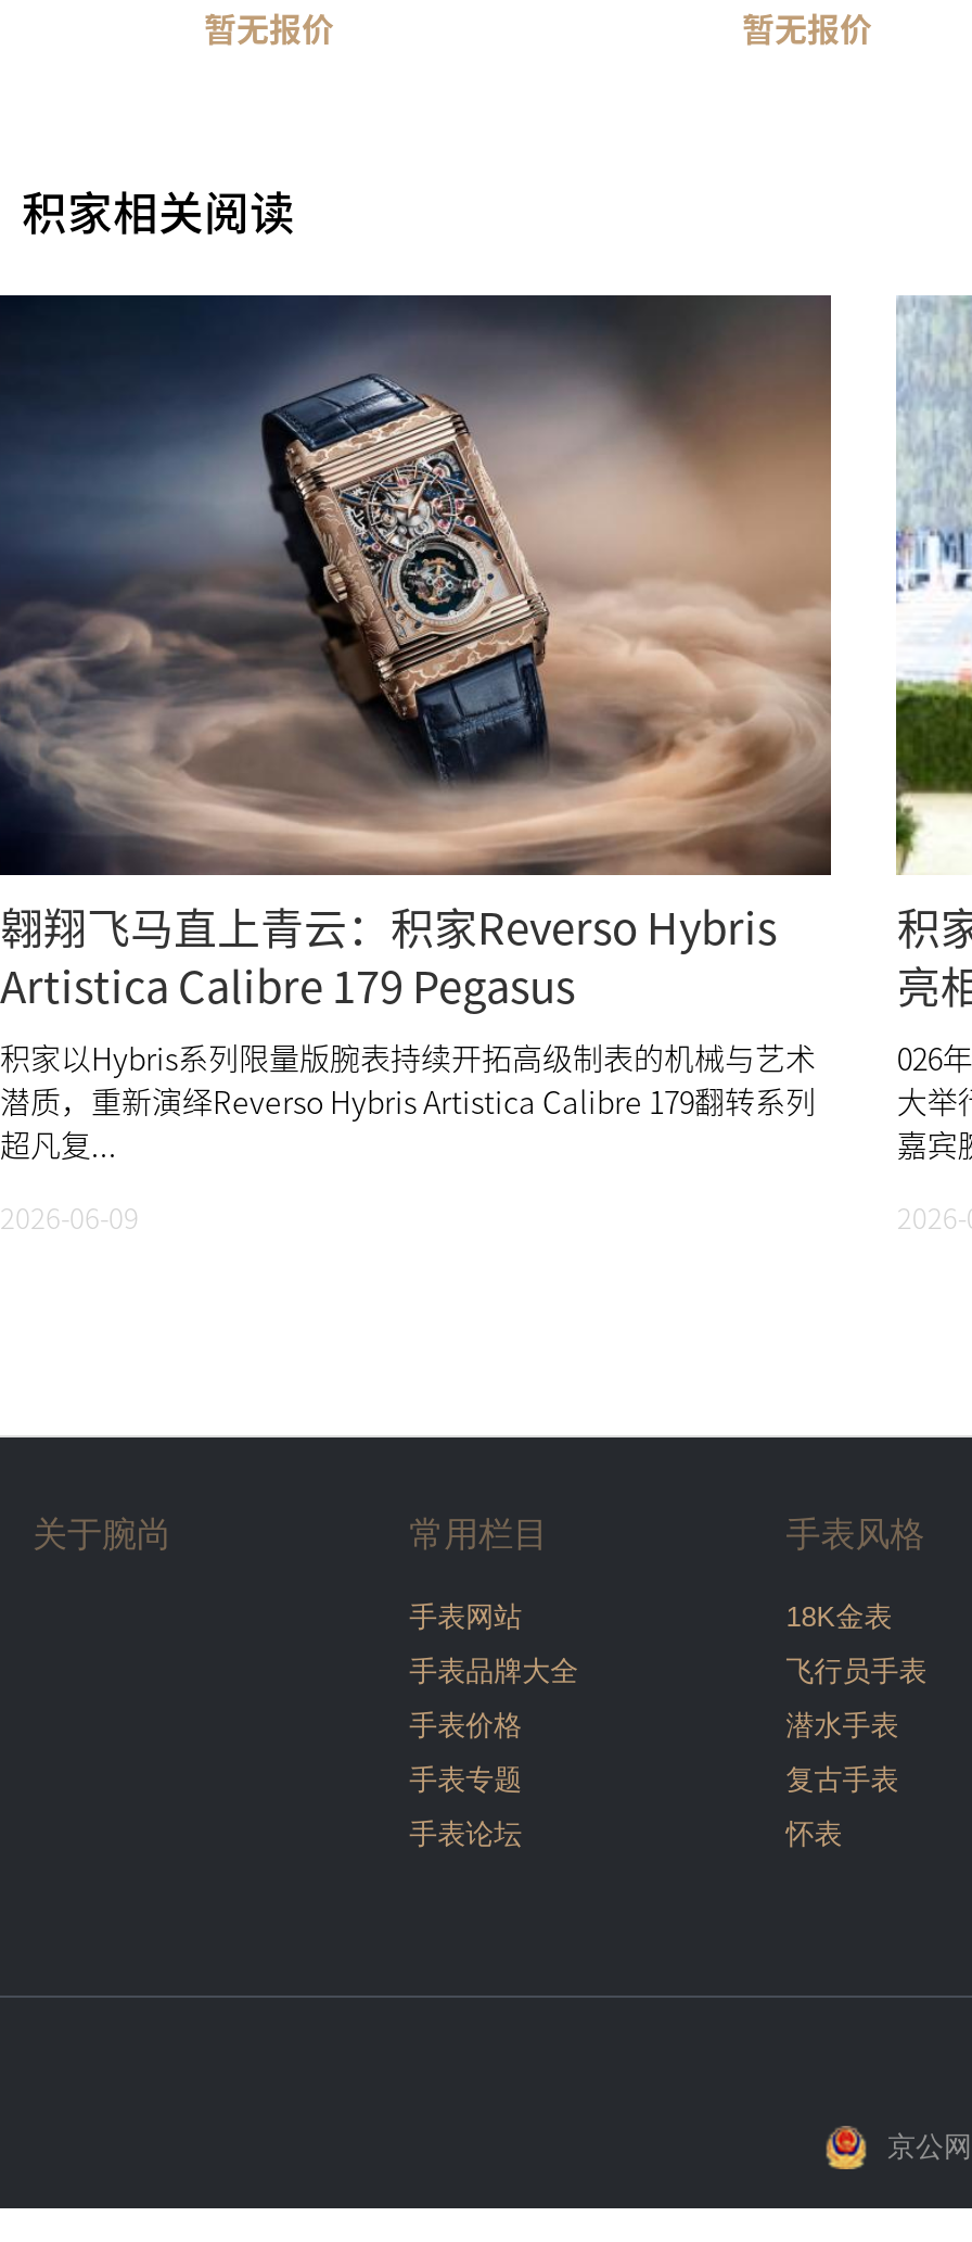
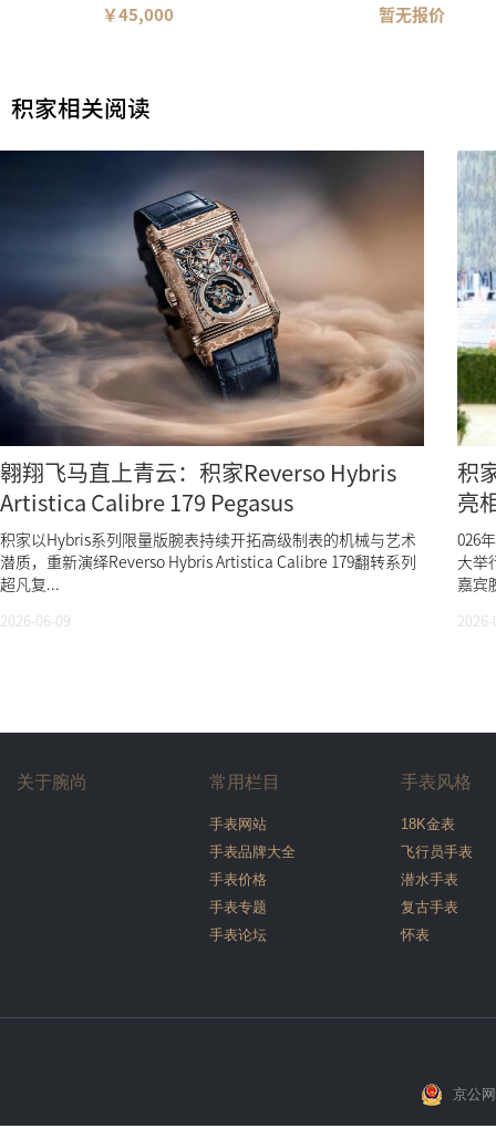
[204,4,334,52] 暂无报价 -> [101,2,173,27] ￥45,000

